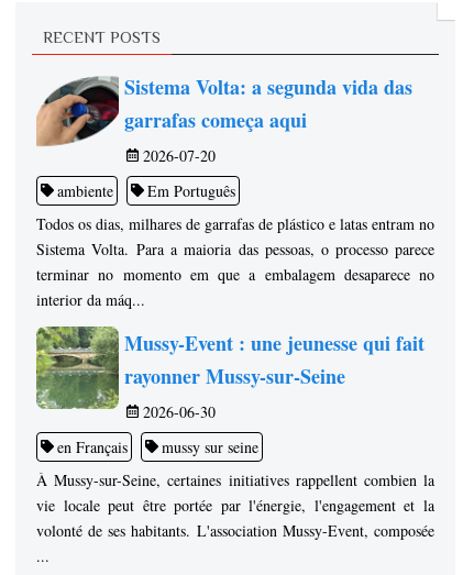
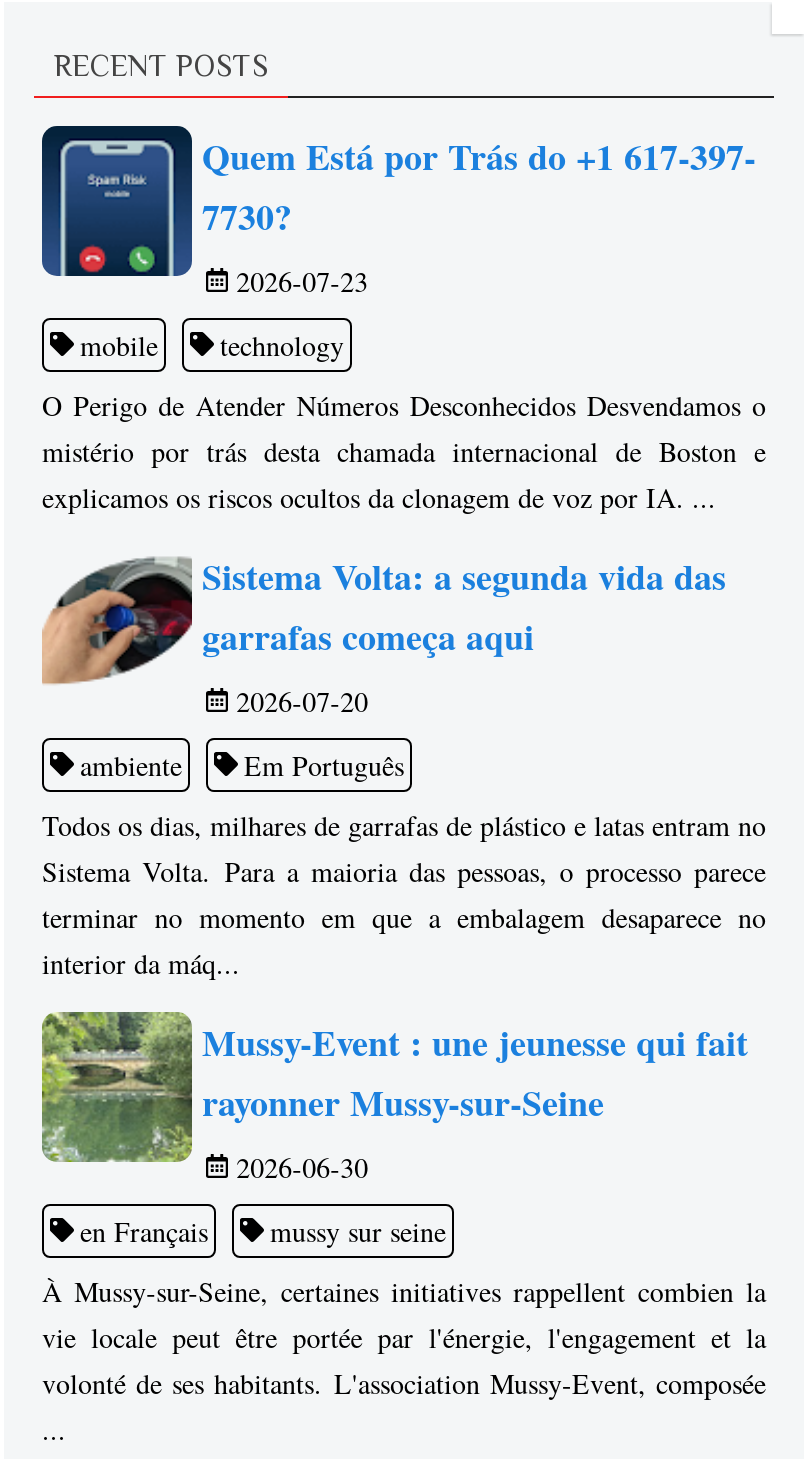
none -> [40,124,766,515] [image] | Quem Está por Trás do +1 617-397- | 7730? | 2026-07-23 | mobile | technology | O Perigo de Atender Números Desconhecidos Desvendamos o | mistério por trás desta chamada internacional de Boston e | explicamos os riscos ocultos da clonagem de voz por IA. ...

